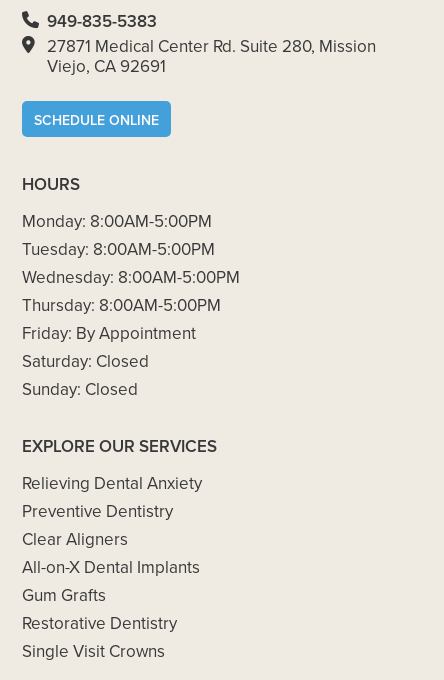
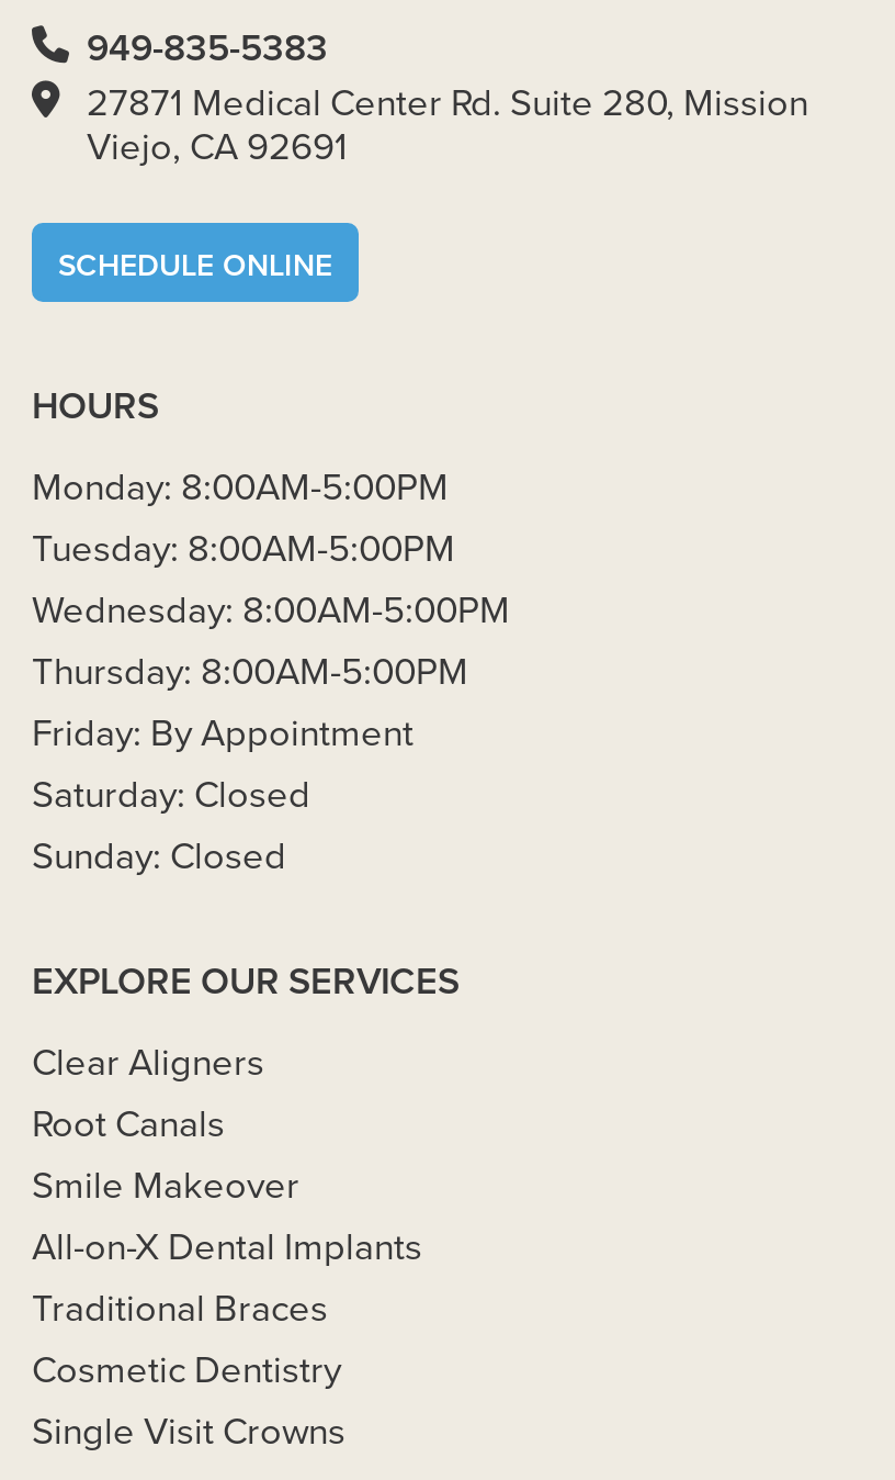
[22,470,202,522] Relieving Dental Anxiety | Preventive Dentistry -> none
moved [22,526,128,550] -> [32,1034,264,1087]: Clear Aligners
none -> [32,1096,299,1210] Root Canals | Smile Makeover
[22,582,177,634] Gum Grafts | Restorative Dentistry -> [32,1280,341,1394] Traditional Braces | Cosmetic Dentistry

